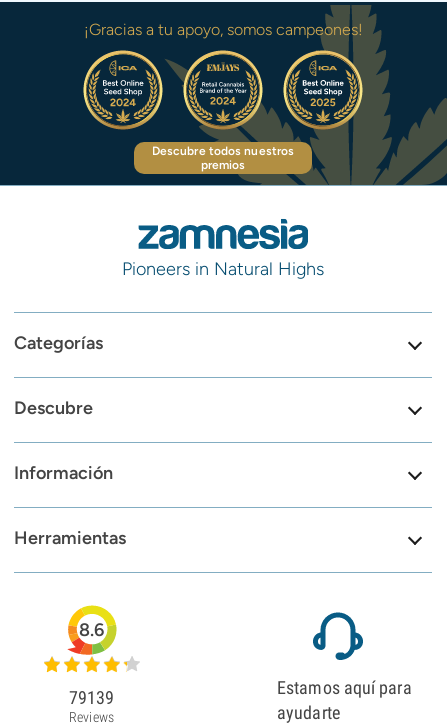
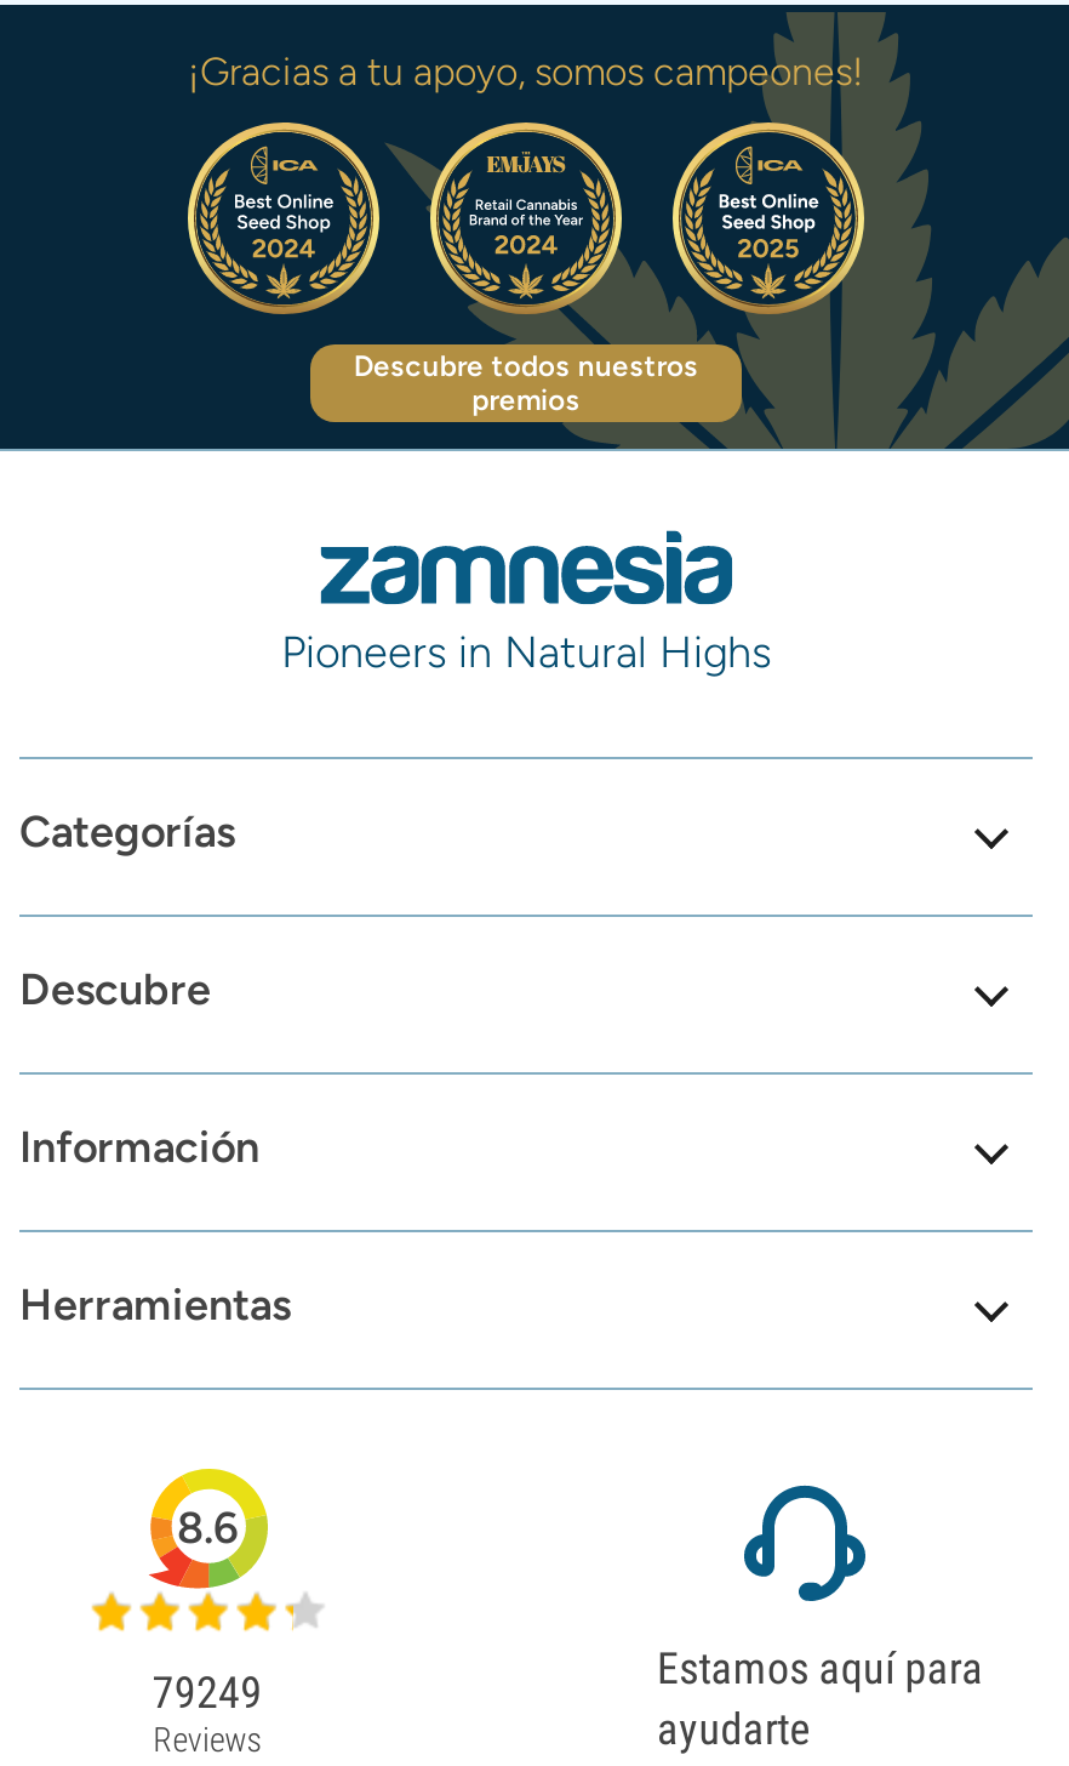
[69,687,114,708] 79139 -> [152,1667,262,1717] 79249

